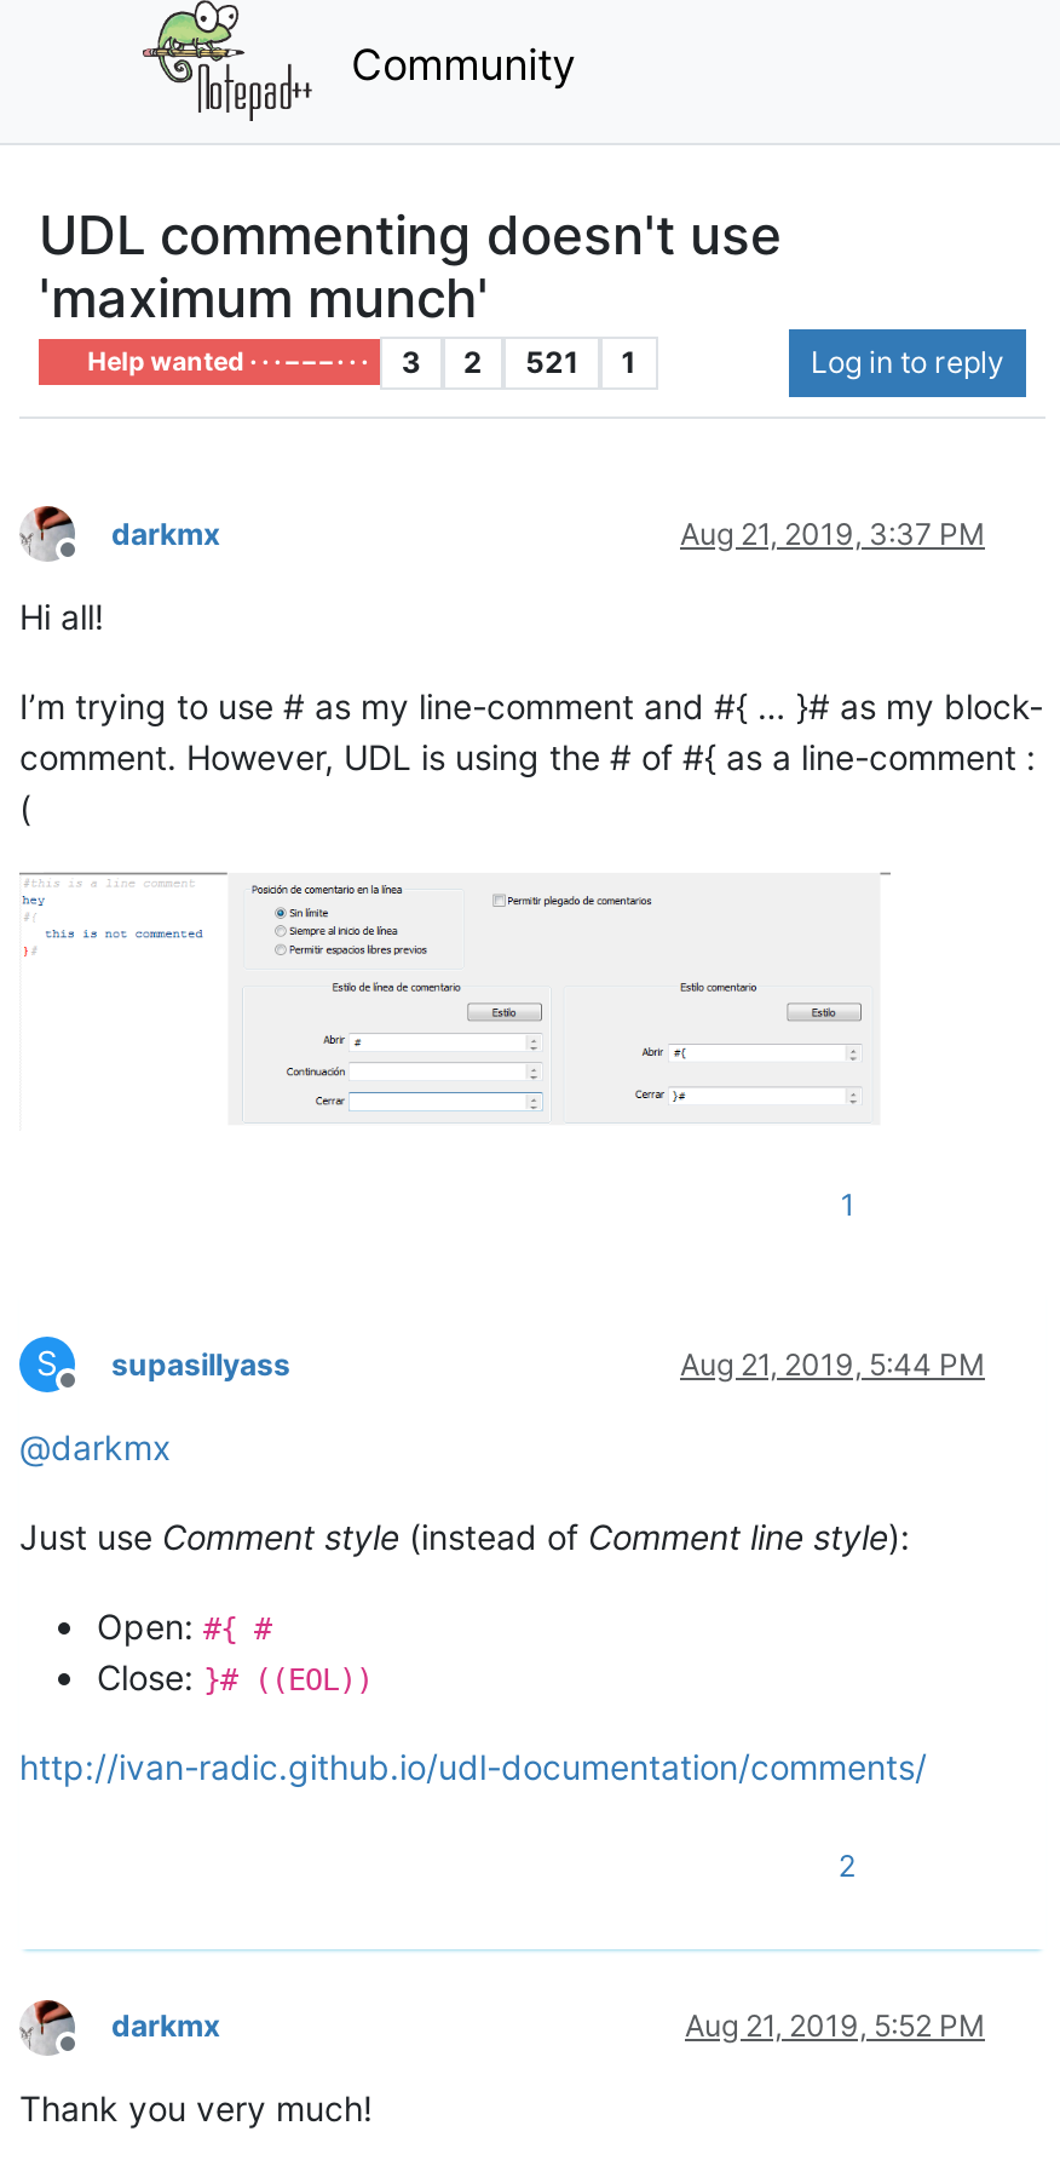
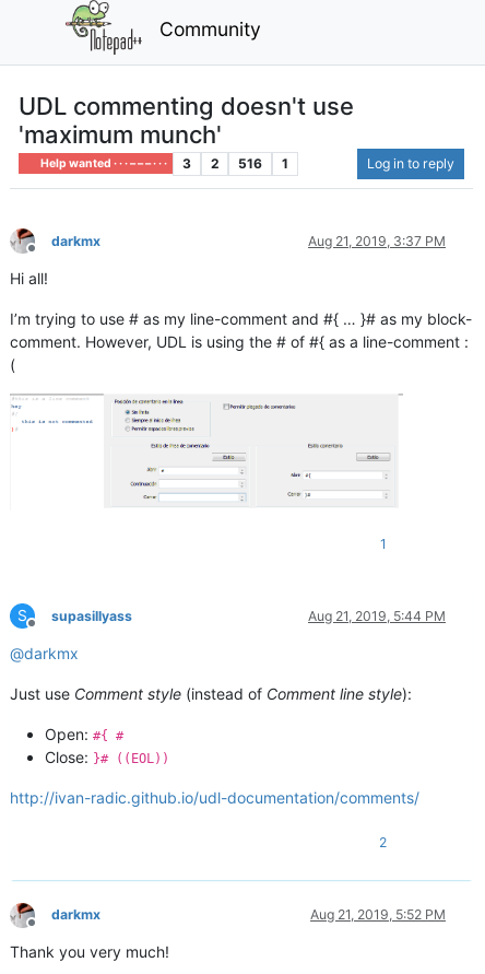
[83,343,636,380] Help wanted · · · – – – · · · 3 2 521 1 -> [38,155,288,171] Help wanted · · · – – – · · · 3 2 516 1

